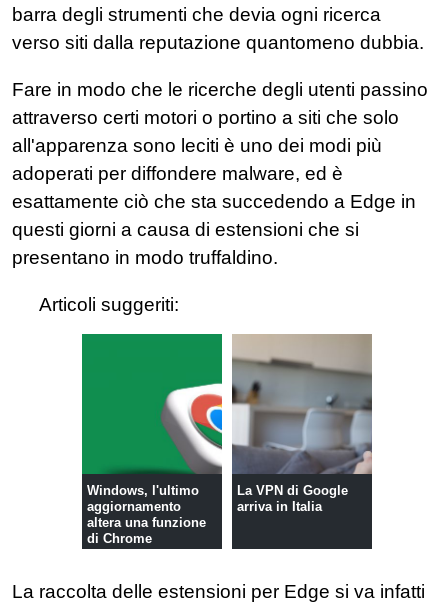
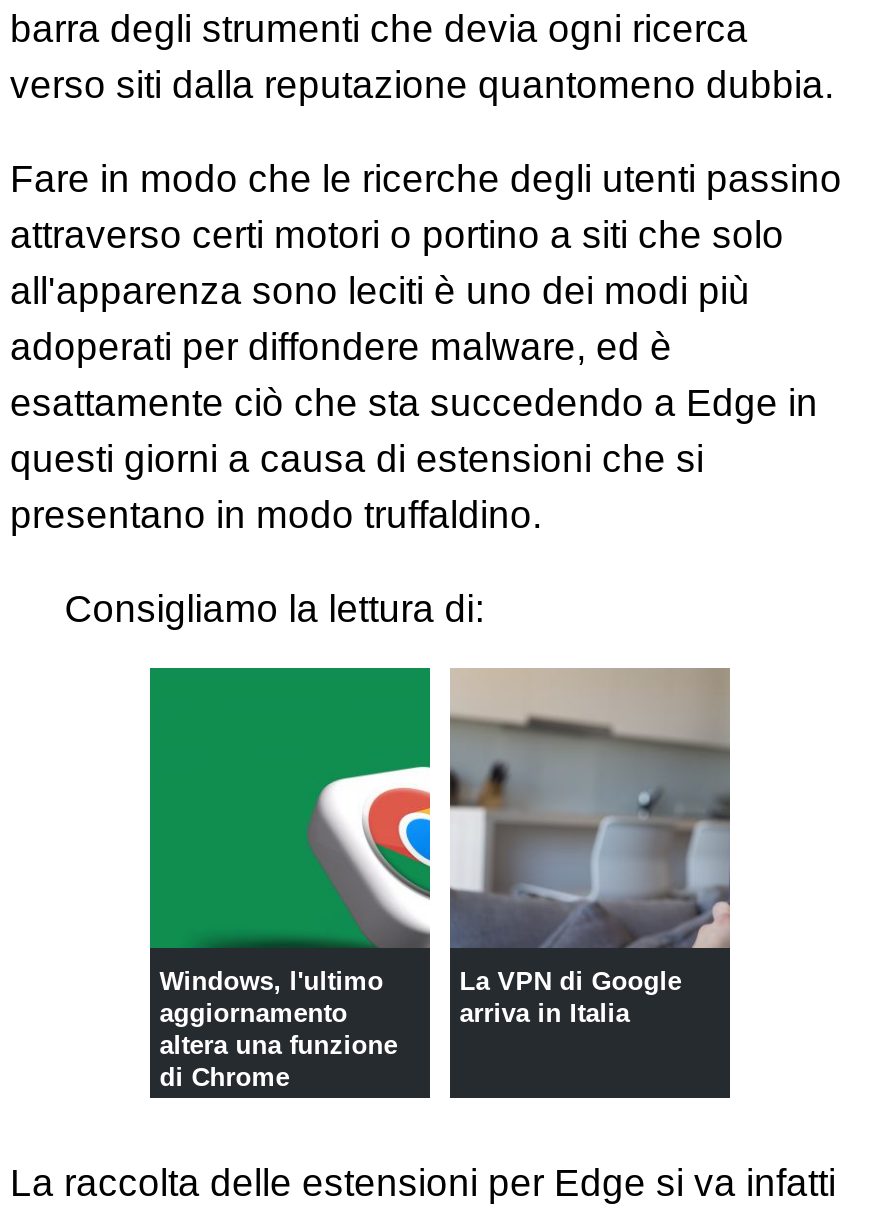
[39,294,179,315] Articoli suggeriti: -> [64,588,484,630] Consigliamo la lettura di:

